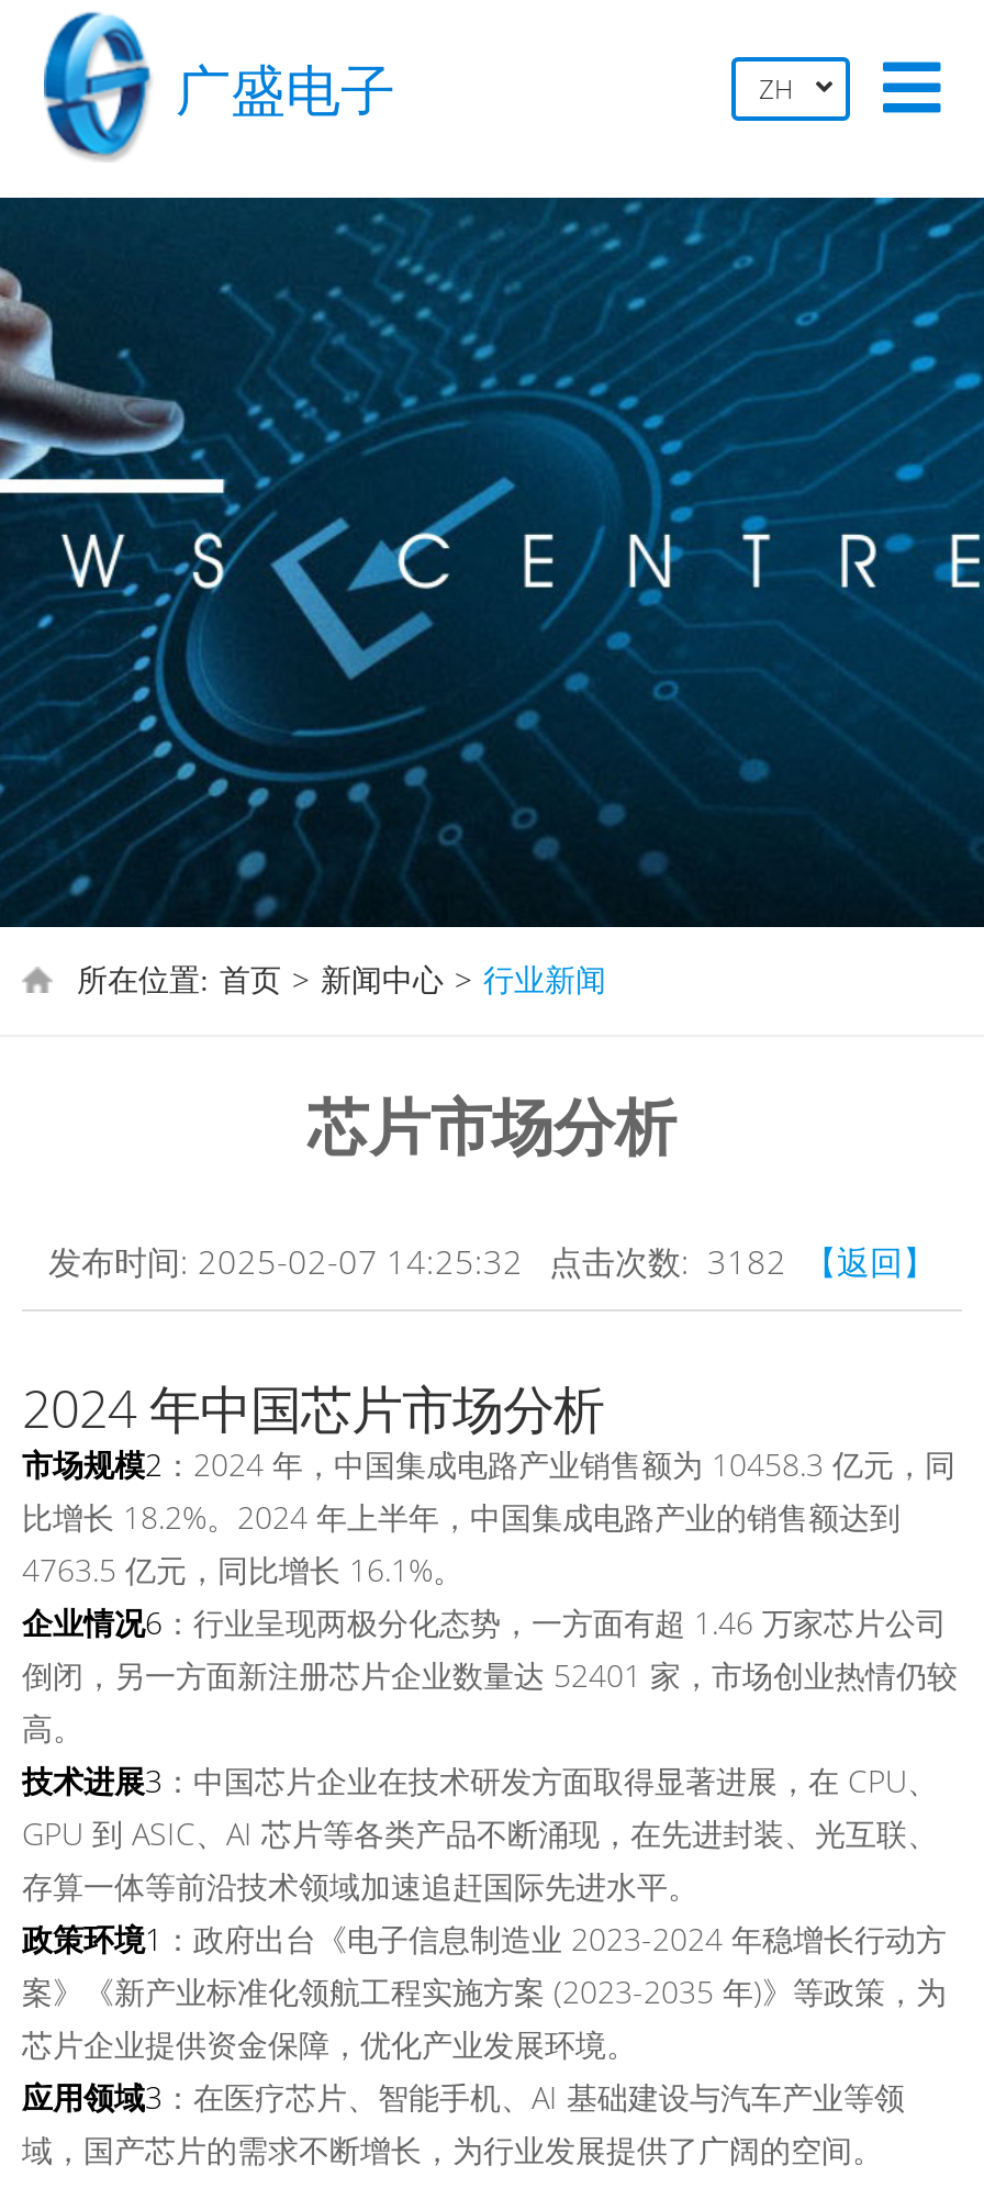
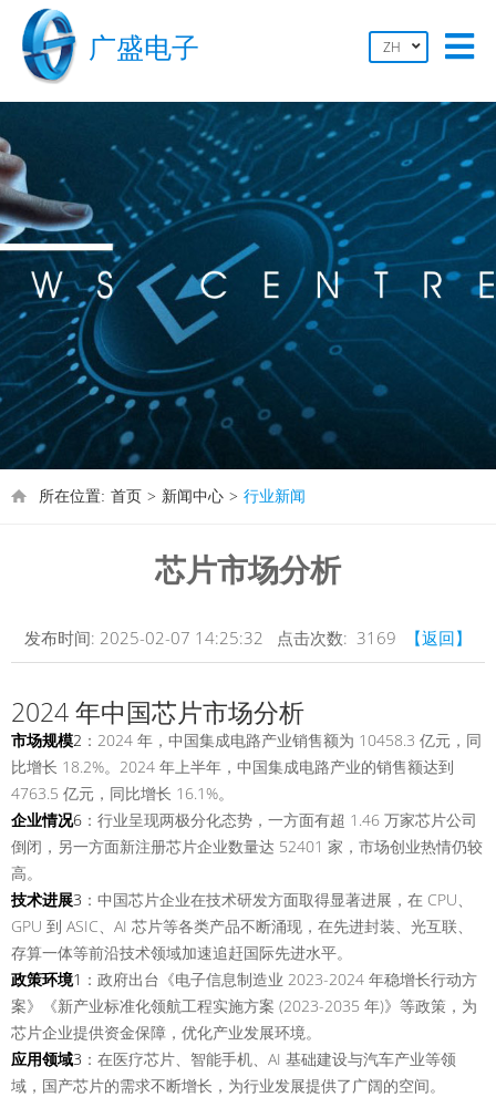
[48,1239,936,1283] 发布时间: 2025-02-07 14:25:32 点击次数: 3182【返回】 -> [24,627,472,649] 发布时间: 2025-02-07 14:25:32 点击次数: 3169【返回】

